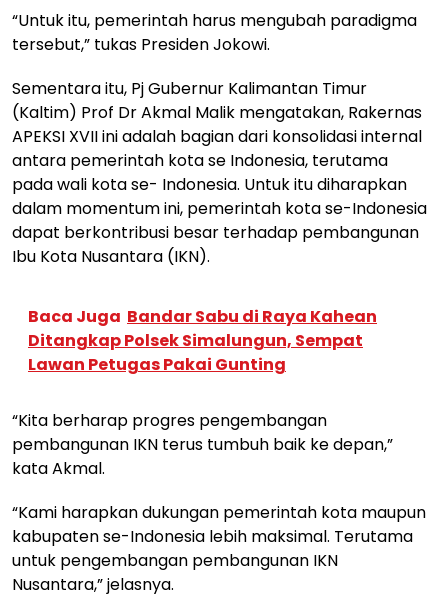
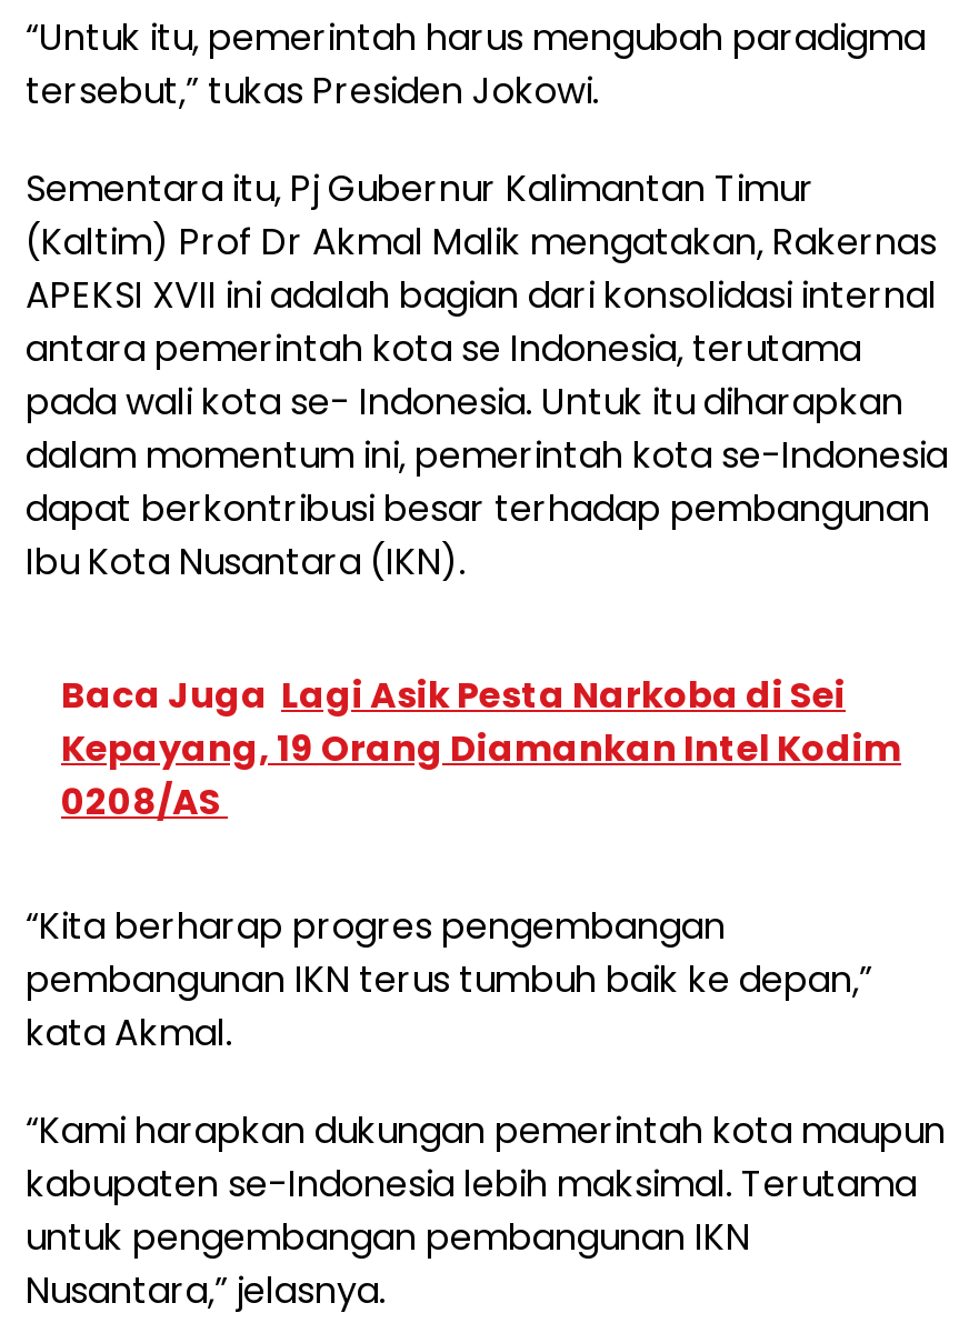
[28,305,377,376] Baca Juga Bandar Sabu di Raya Kahean | Ditangkap Polsek Simalungun, Sempat | Lawan Petugas Pakai Gunting -> [61,669,901,827] Baca Juga Lagi Asik Pesta Narkoba di Sei | Kepayang, 19 Orang Diamankan Intel Kodim | 0208/AS

